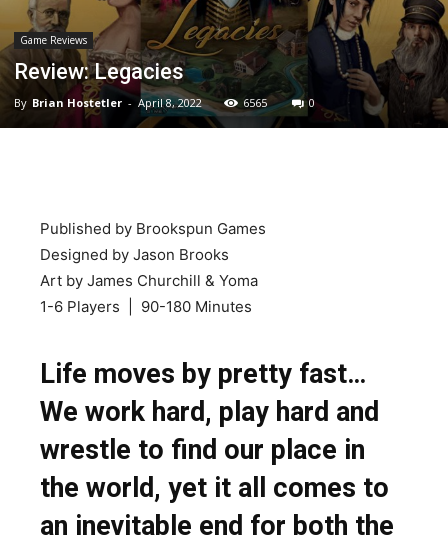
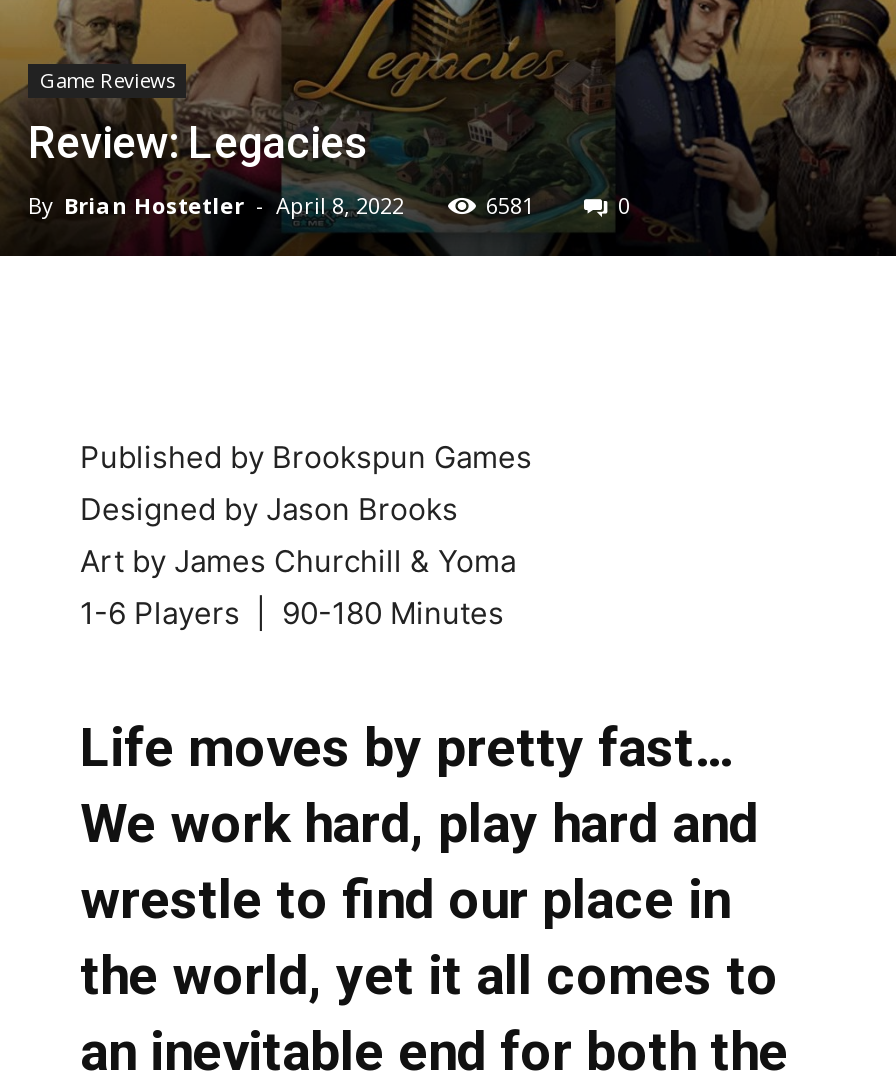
[243,95,267,110] 6565 -> [486,190,534,220] 6581

